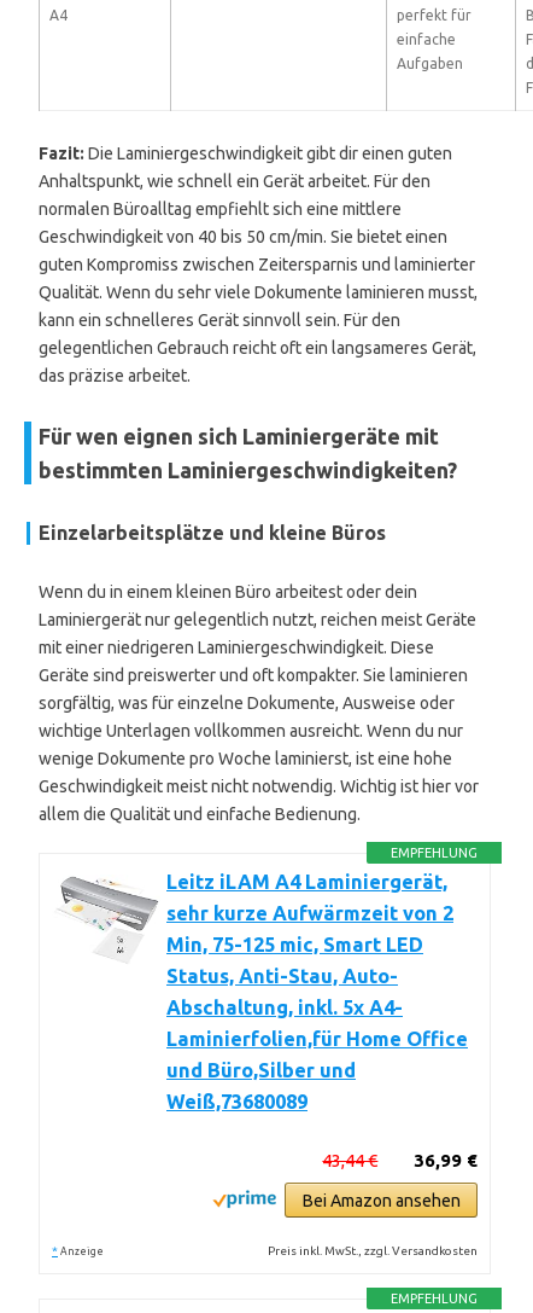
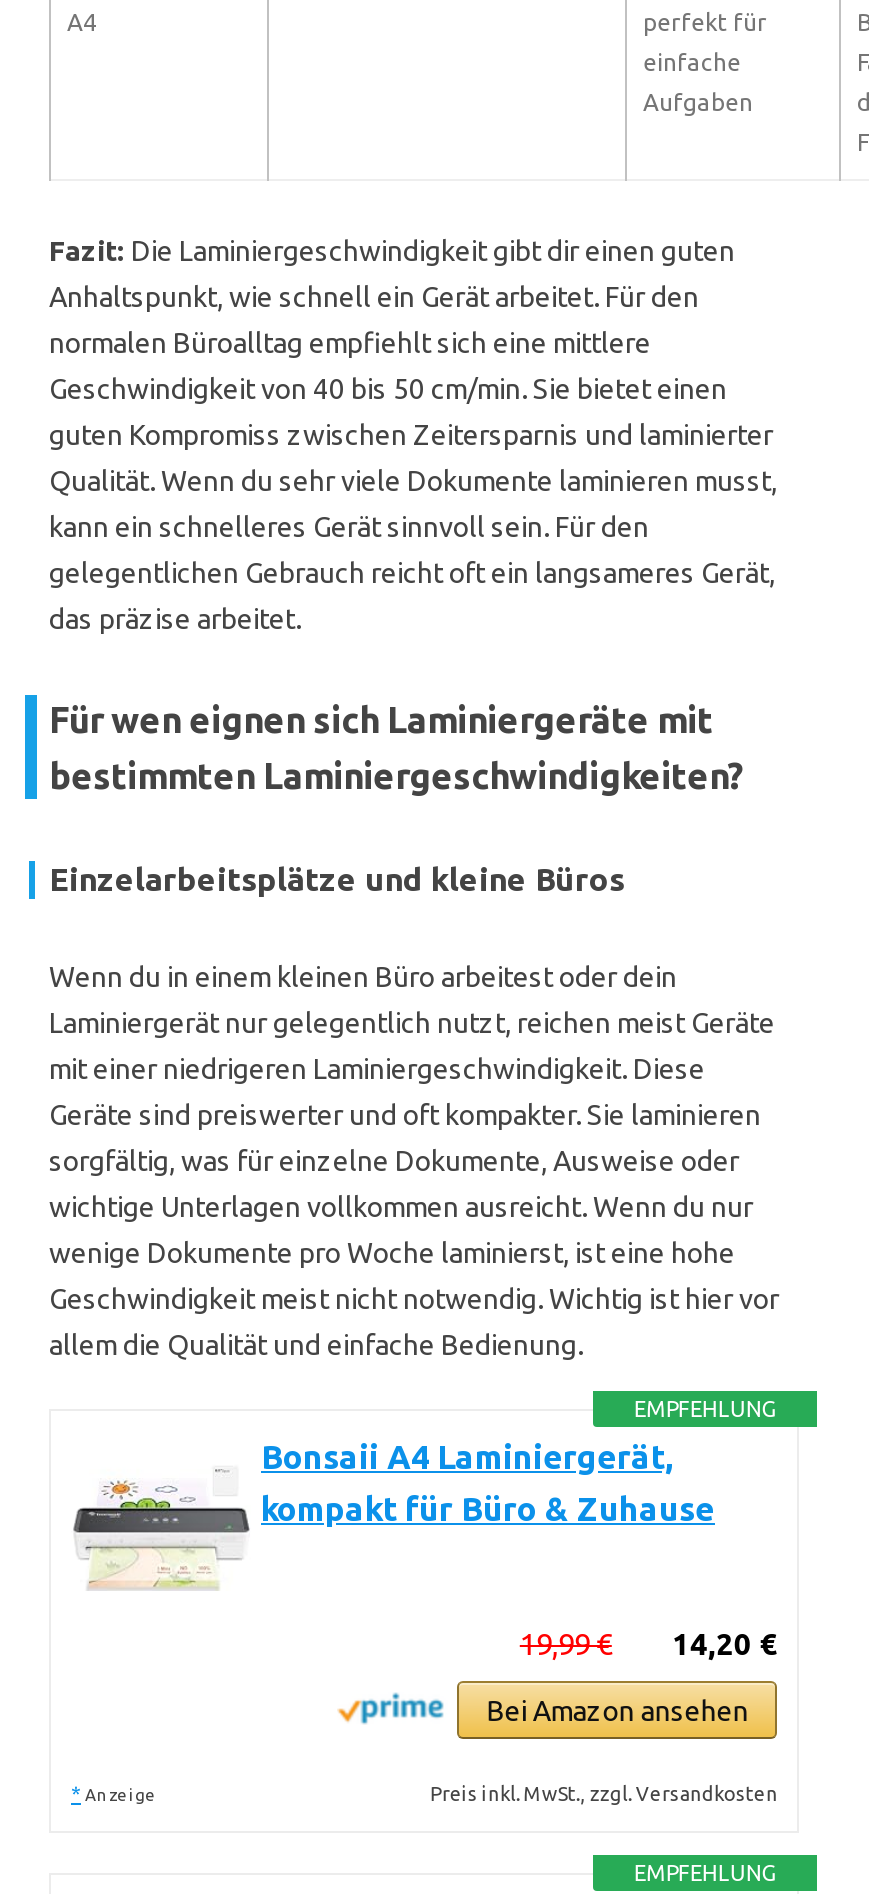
[60,871,468,1112] [image] | Leitz iLAM A4 Laminiergerät, | sehr kurze Aufwärmzeit von 2 | Min, 75-125 mic, Smart LED | Status, Anti-Stau, Auto- | Abschaltung, inkl. 5x A4- | Laminierfolien,für Home Office | und Büro,Silber und | Weiß,73680089 -> [71,1439,715,1591] [image] | Bonsaii A4 Laminiergerät, | kompakt für Büro & Zuhause
[322,1150,478,1170] 36,99 € | 43,44 € -> [520,1627,778,1661] 14,20 € | 19,99 €

